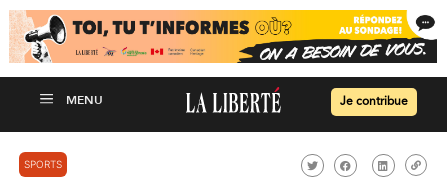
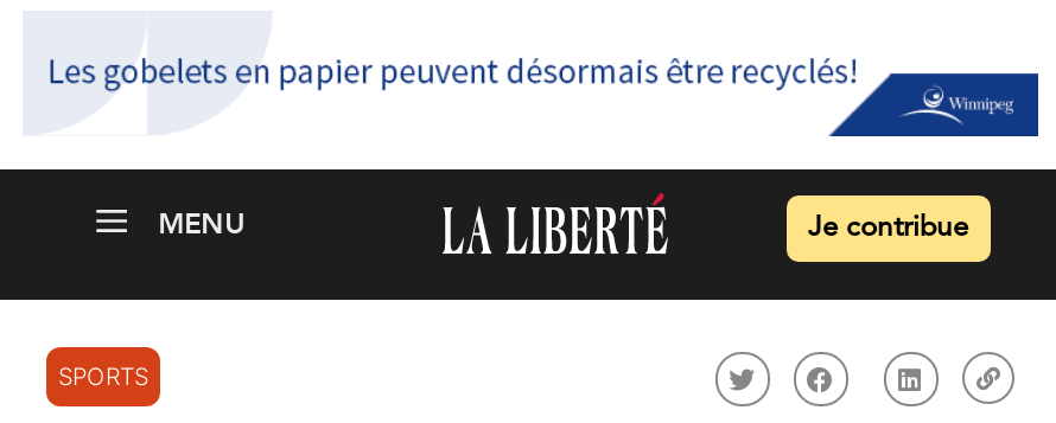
[9,9,437,64] [image] -> [25,11,1041,139] [image]

